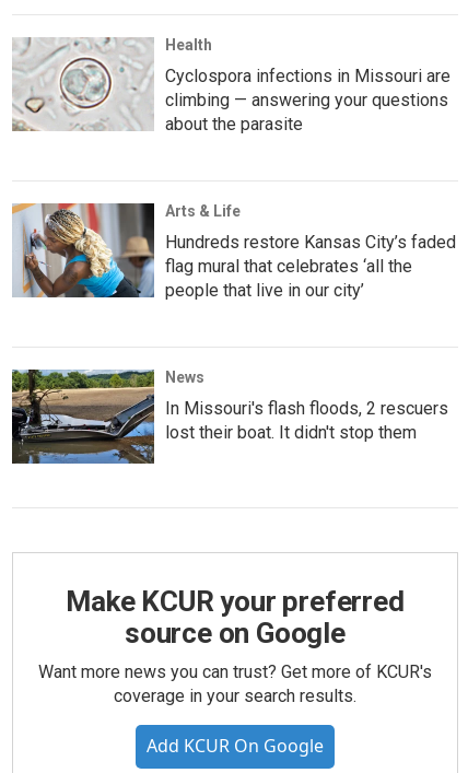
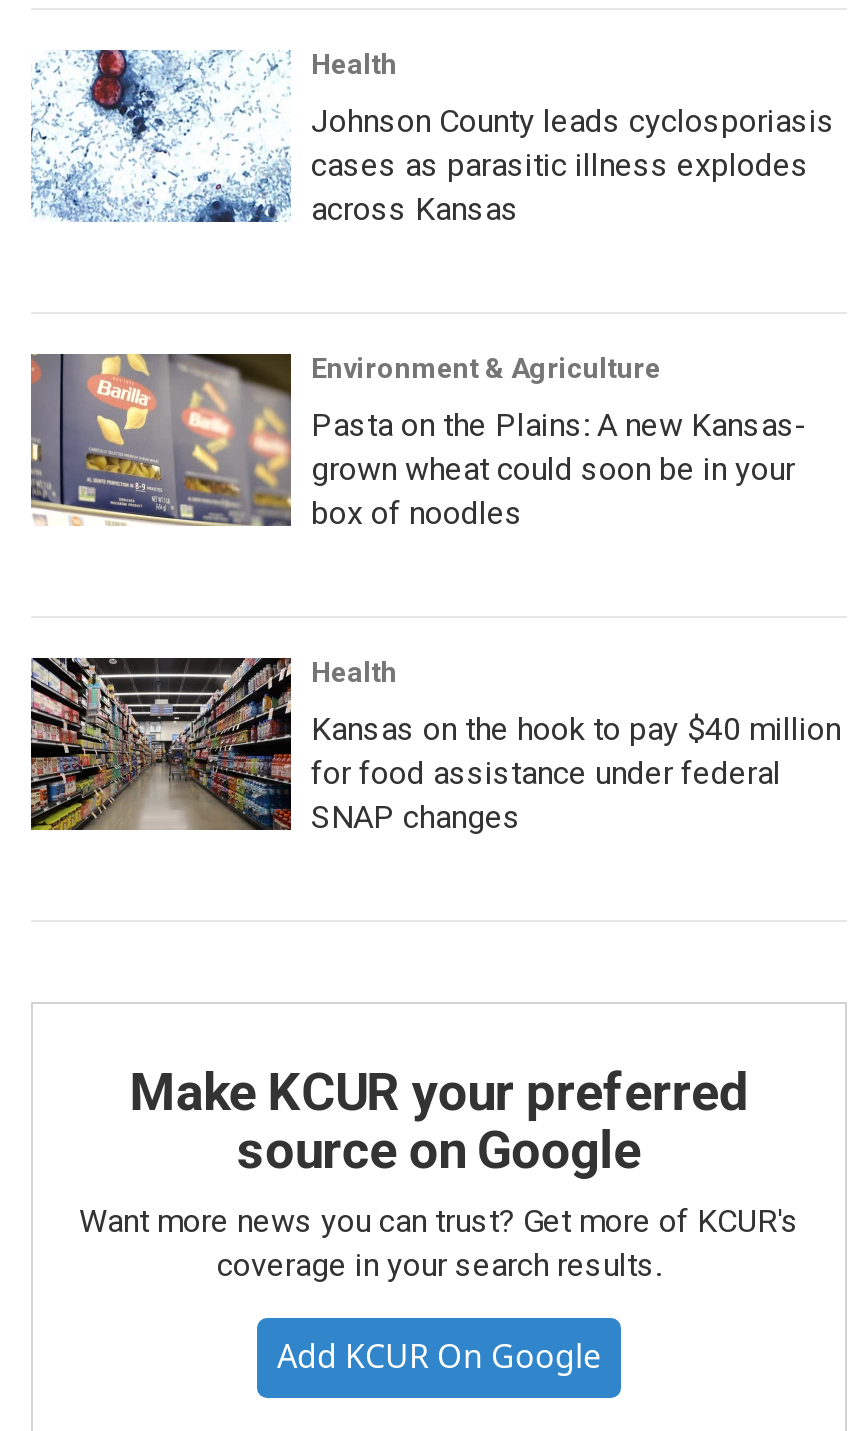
[11,36,451,134] [image] | Cyclospora infections in Missouri are | climbing — answering your questions | about the parasite -> [31,48,835,228] [image] | Johnson County leads cyclosporiasis | cases as parasitic illness explodes | across Kansas
[12,202,241,298] [image] | Arts & Life -> [31,352,661,528] [image] | Environment & Agriculture
[165,232,456,301] Hundreds restore Kansas City’s faded | flag mural that celebrates ‘all the | people that live in our city’ -> [311,406,807,532] Pasta on the Plains: A new Kansas- | grown wheat could soon be in your | box of noodles
[12,368,204,465] [image] | News -> [29,656,397,832] [image] | Health
[165,398,448,443] In Missouri's flash floods, 2 rescuers | lost their boat. It didn't stop them -> [311,710,841,836] Kansas on the hook to pay $40 million | for food assistance under federal | SNAP changes

